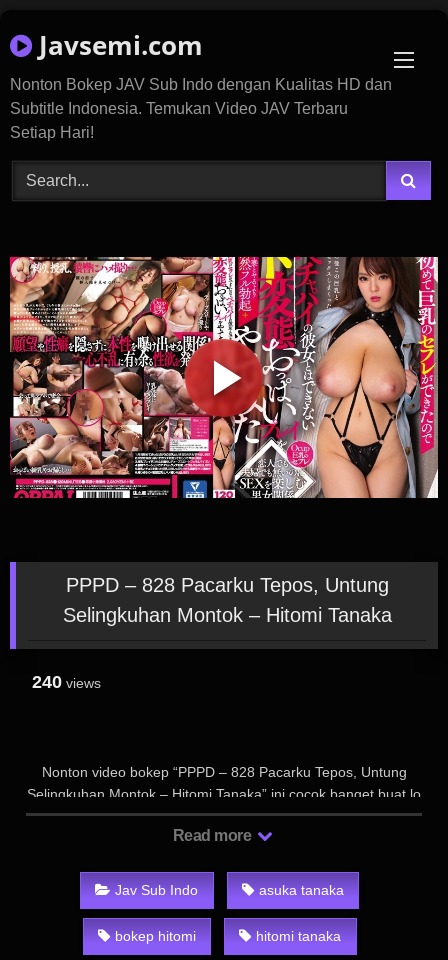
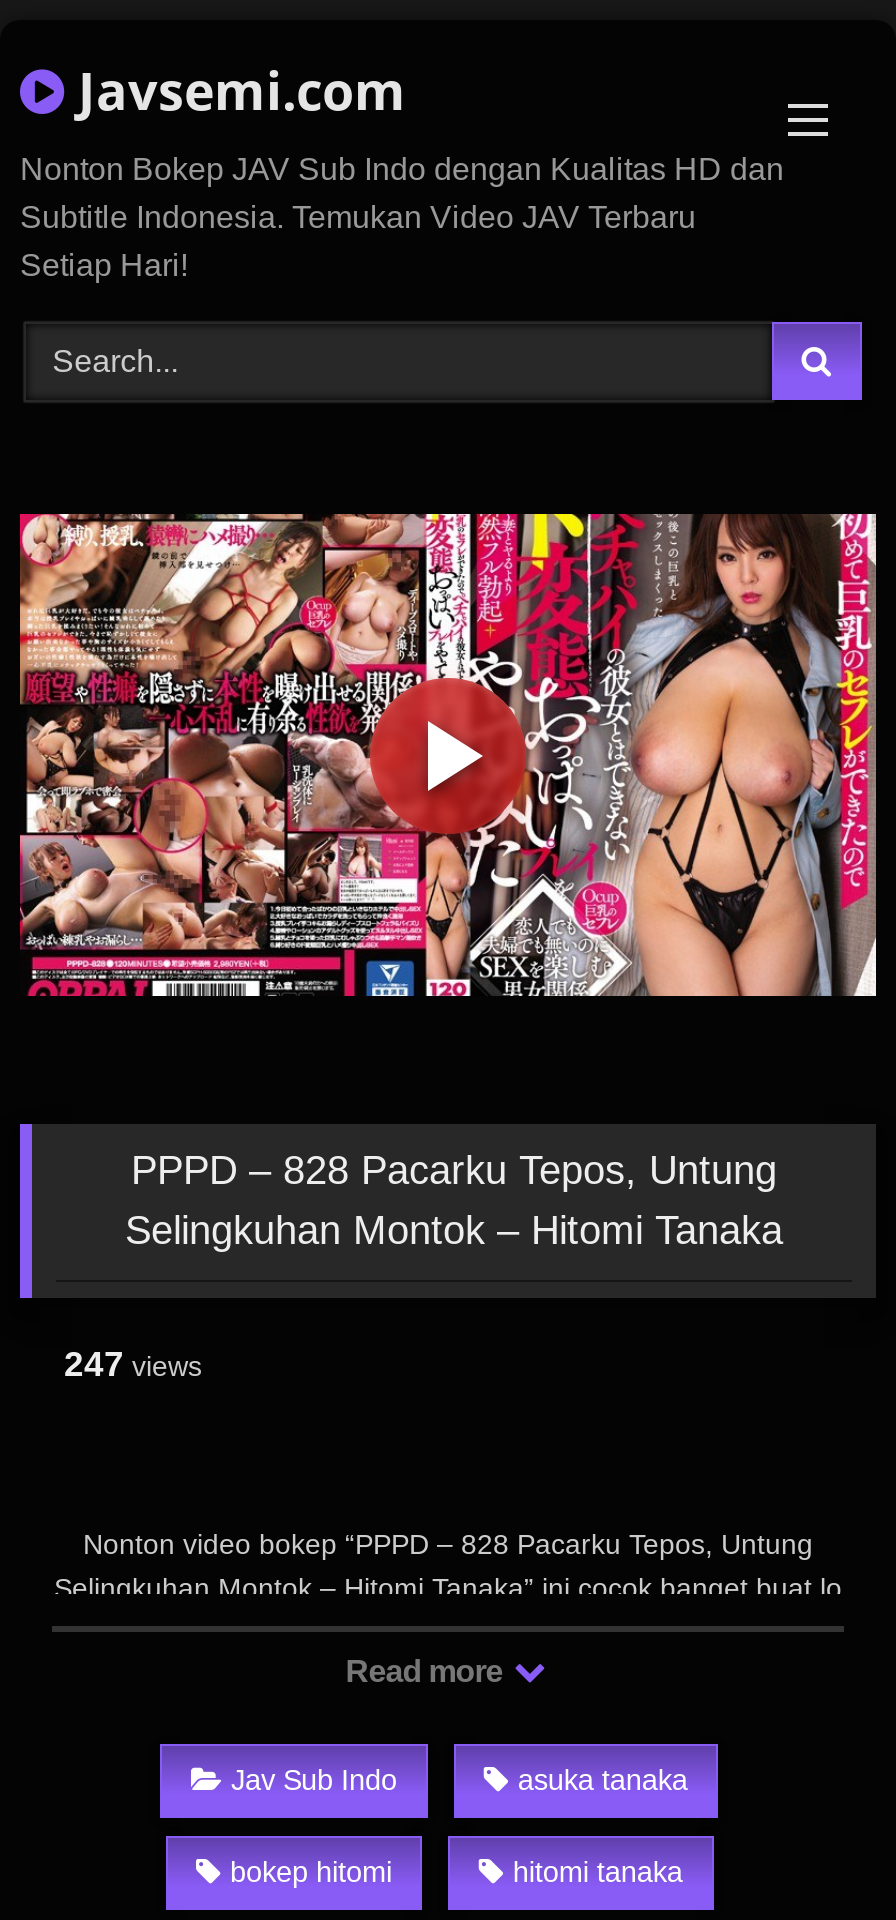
[32,672,101,692] 240 views -> [64,1344,202,1384] 247 views

